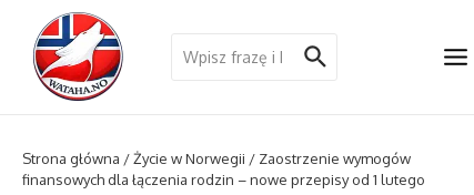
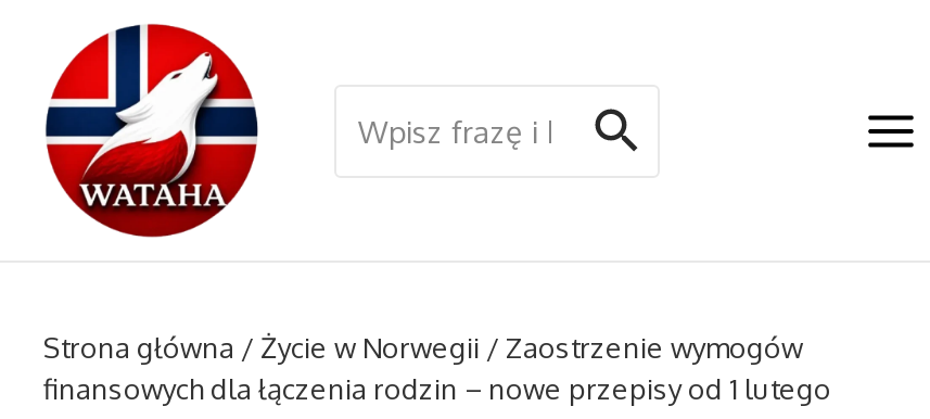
[24,23,131,102] [image] -> [43,46,260,239] [image]

